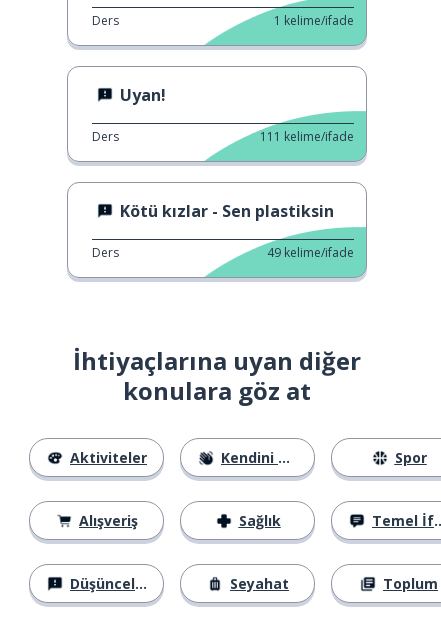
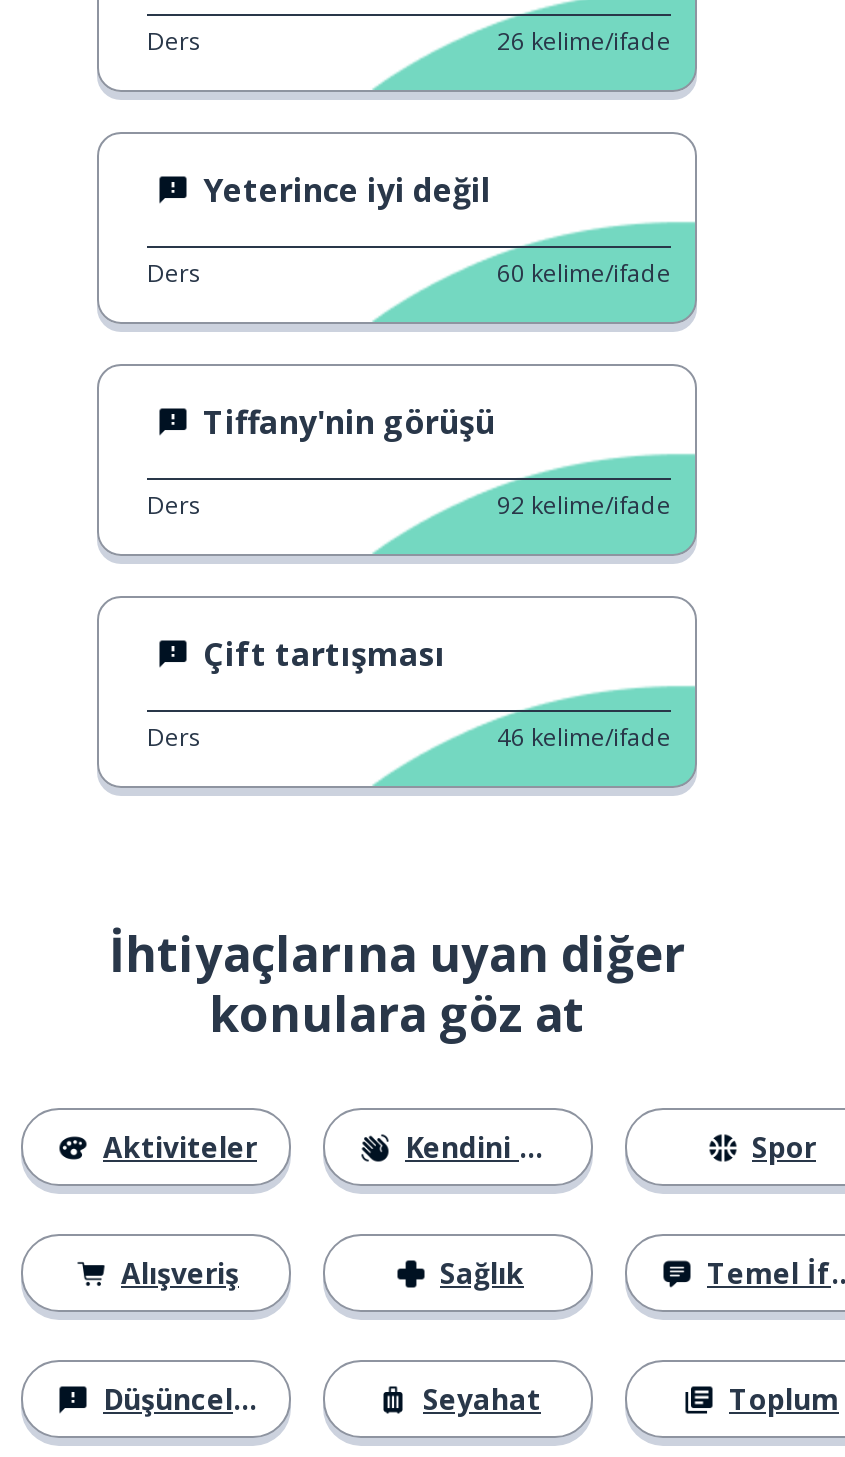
[274,12,354,29] 1 kelime/ifade -> [497,24,671,58] 26 kelime/ifade
[120,84,166,106] Uyan! -> [203,168,491,212] Yeterince iyi değil
[260,128,354,145] 111 kelime/ifade -> [497,256,671,290] 60 kelime/ifade
[120,200,334,222] Kötü kızlar - Sen plastiksin -> [203,400,495,444] Tiffany'nin görüşü
[267,244,354,261] 49 kelime/ifade -> [147,488,671,754] 92 kelime/ifade | Çift tartışması | Ders | 46 kelime/ifade

